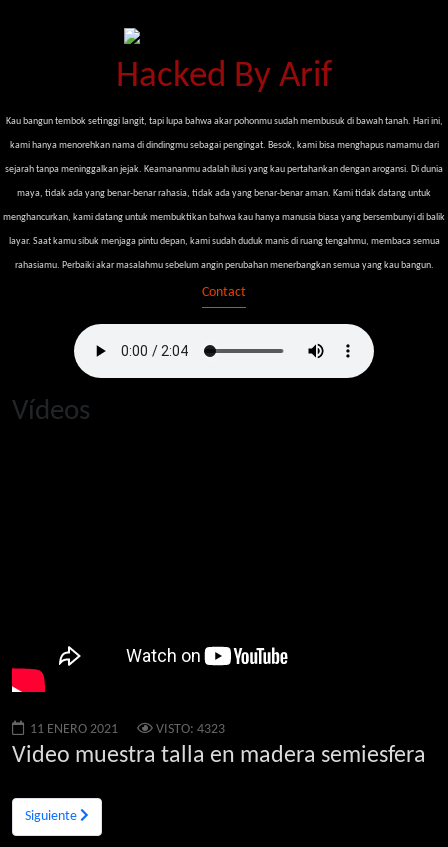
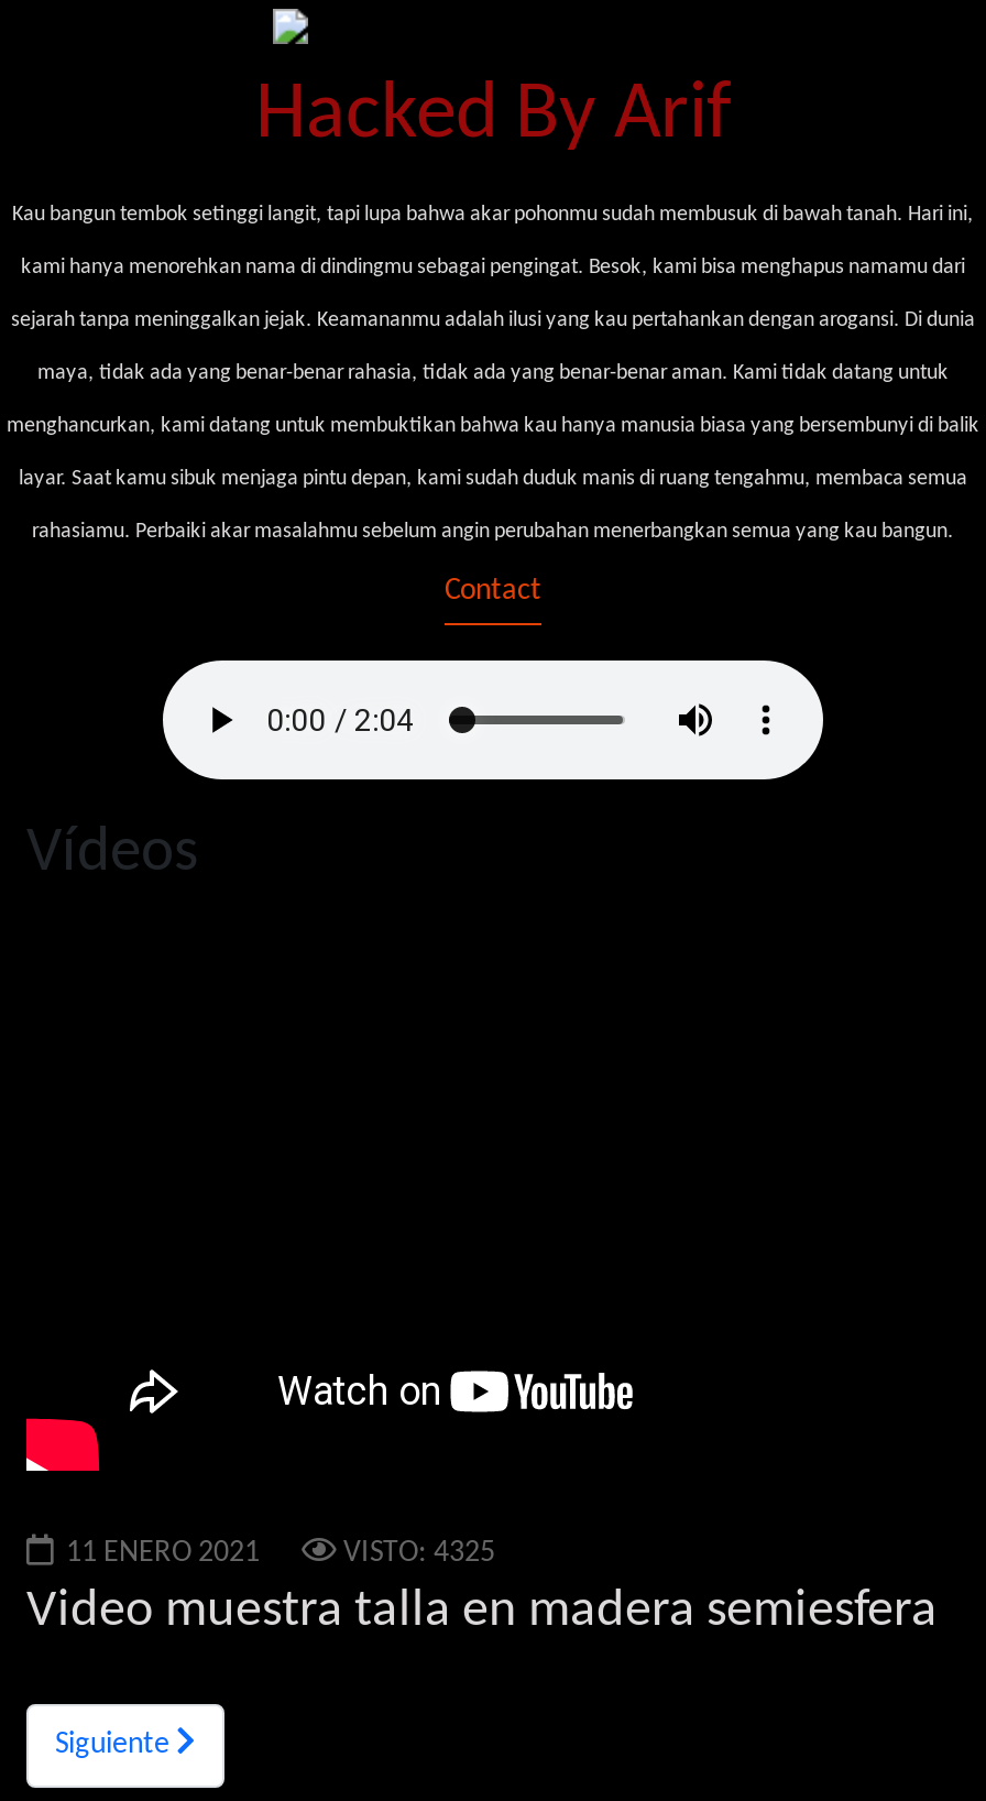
[156,722,225,737] VISTO: 4323 -> [343,1538,495,1571] VISTO: 4325

